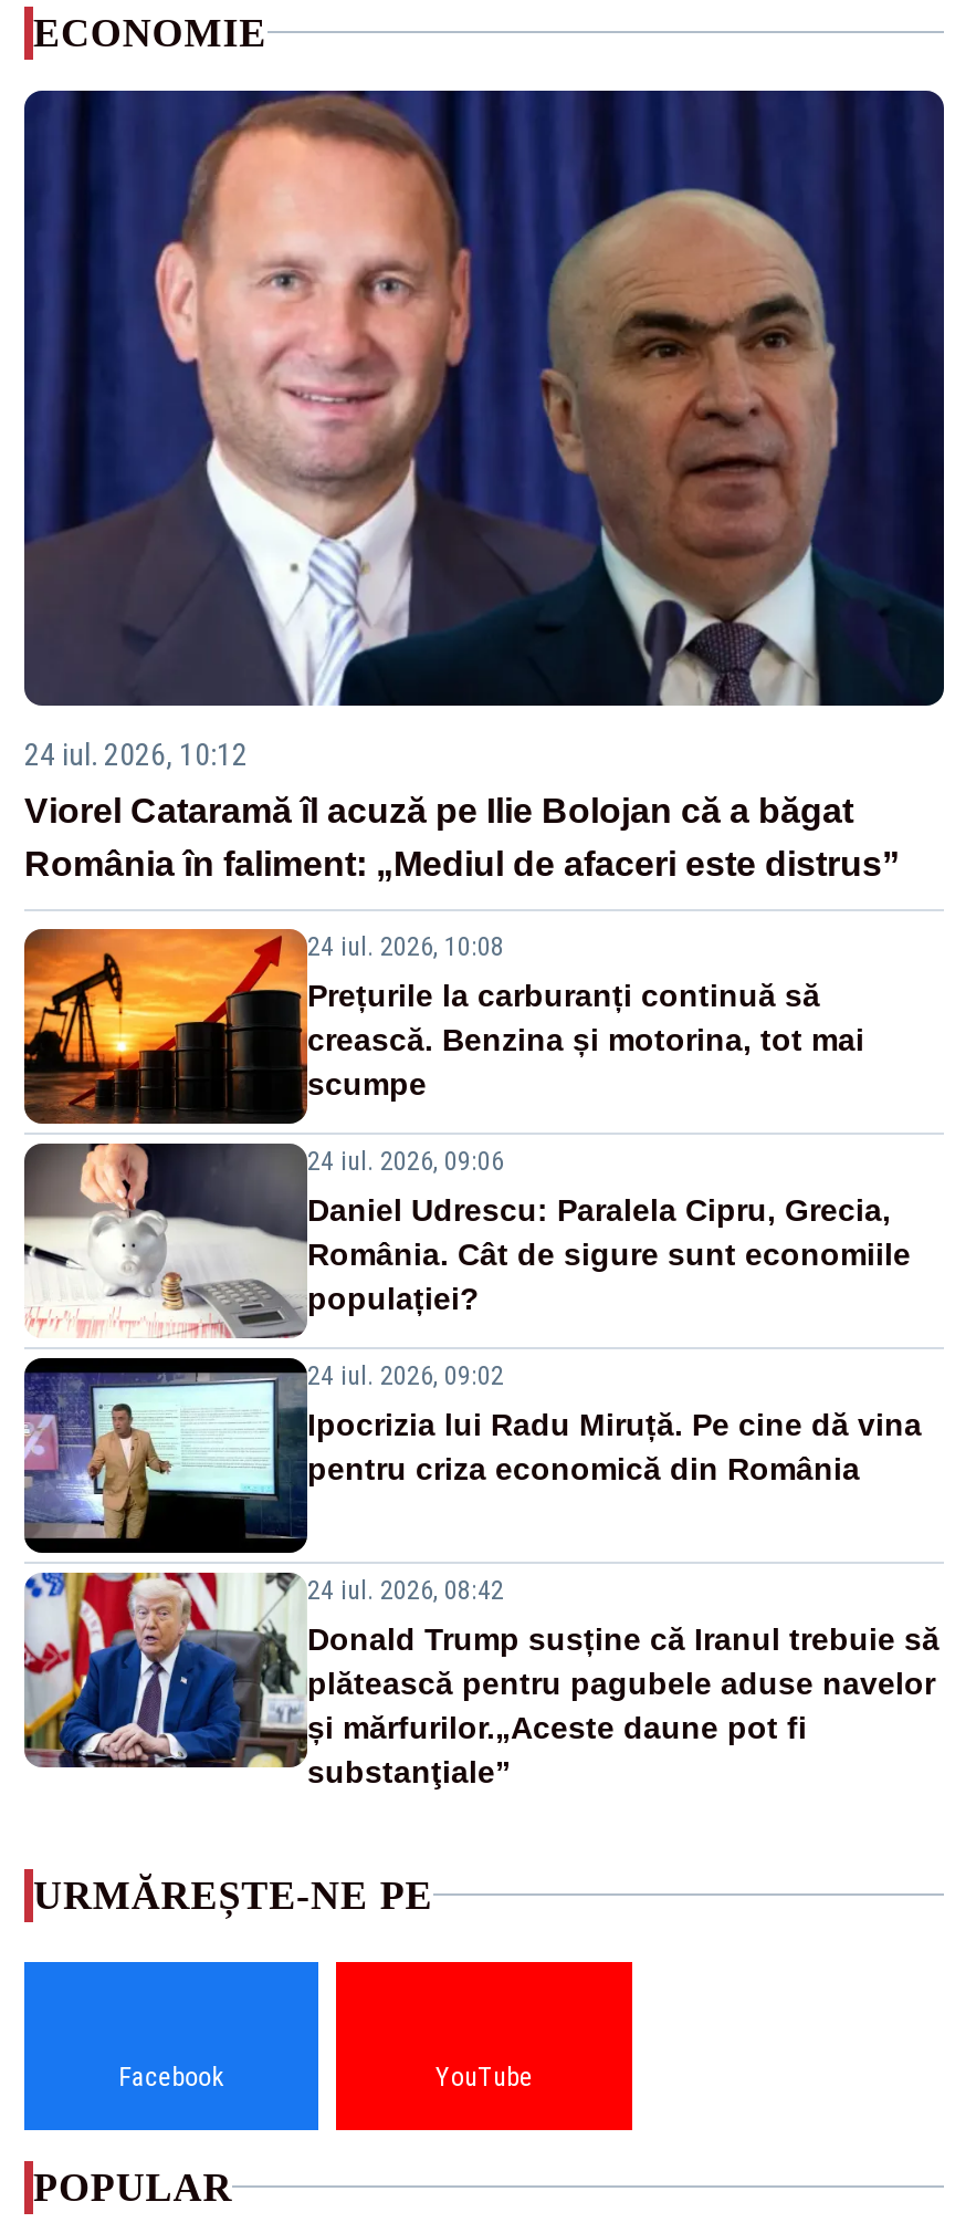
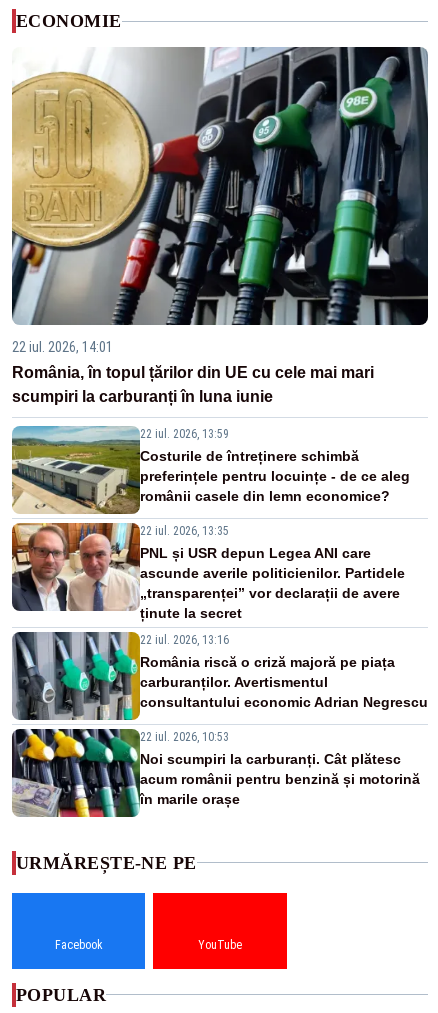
[22,88,944,772] [image] | 24 iul. 2026, 10:12 -> [11,47,428,355] [image] | 22 iul. 2026, 14:01
[24,791,900,882] Viorel Cataramă îl acuză pe Ilie Bolojan că a băgat | România în faliment: „Mediul de afaceri este distrus” -> [12,364,374,405] România, în topul țărilor din UE cu cele mai mari | scumpiri la carburanți în luna iunie
[22,927,864,1126] [image] | 24 iul. 2026, 10:08 | Prețurile la carburanți continuă să | crească. Benzina și motorina, tot mai | scumpe -> [11,425,410,515] [image] | 22 iul. 2026, 13:59 | Costurile de întreținere schimbă | preferințele pentru locuințe - de ce aleg | românii casele din lemn economice?
[22,1141,911,1338] [image] | 24 iul. 2026, 09:06 | Daniel Udrescu: Paralela Cipru, Grecia, | România. Cât de sigure sunt economiile | populației? -> [11,522,405,621] [image] | 22 iul. 2026, 13:35 | PNL și USR depun Legea ANI care | ascunde averile politicienilor. Partidele | „transparenței” vor declarații de avere | ținute la secret
[22,1356,922,1794] [image] | 24 iul. 2026, 09:02 | Ipocrizia lui Radu Miruță. Pe cine dă vina | pentru criza economică din România -> [11,620,428,818] [image] | 22 iul. 2026, 13:16 | România riscă o criză majoră pe piața | carburanților. Avertismentul | consultantului economic Adrian Negrescu
[307,1574,940,1789] 24 iul. 2026, 08:42 | Donald Trump susține că Iranul trebuie să | plătească pentru pagubele aduse navelor | și mărfurilor.„Aceste daune pot fi | substanţiale” -> [140,730,420,807] 22 iul. 2026, 10:53 | Noi scumpiri la carburanți. Cât plătesc | acum românii pentru benzină și motorină | în marile orașe

